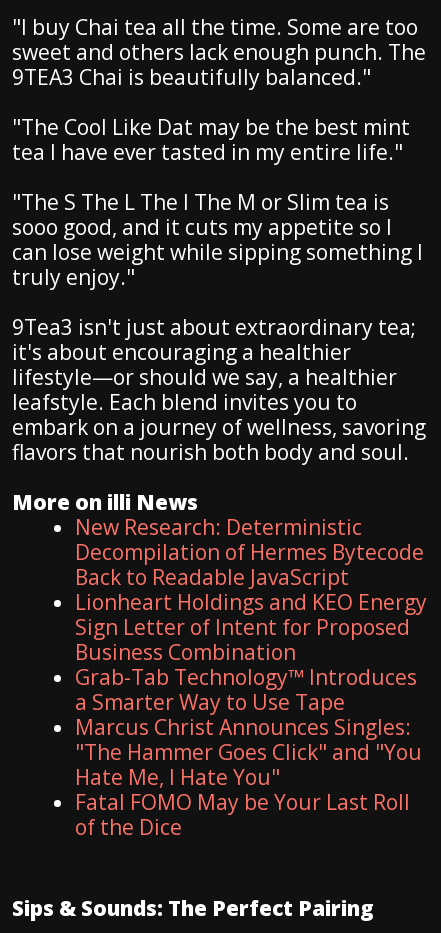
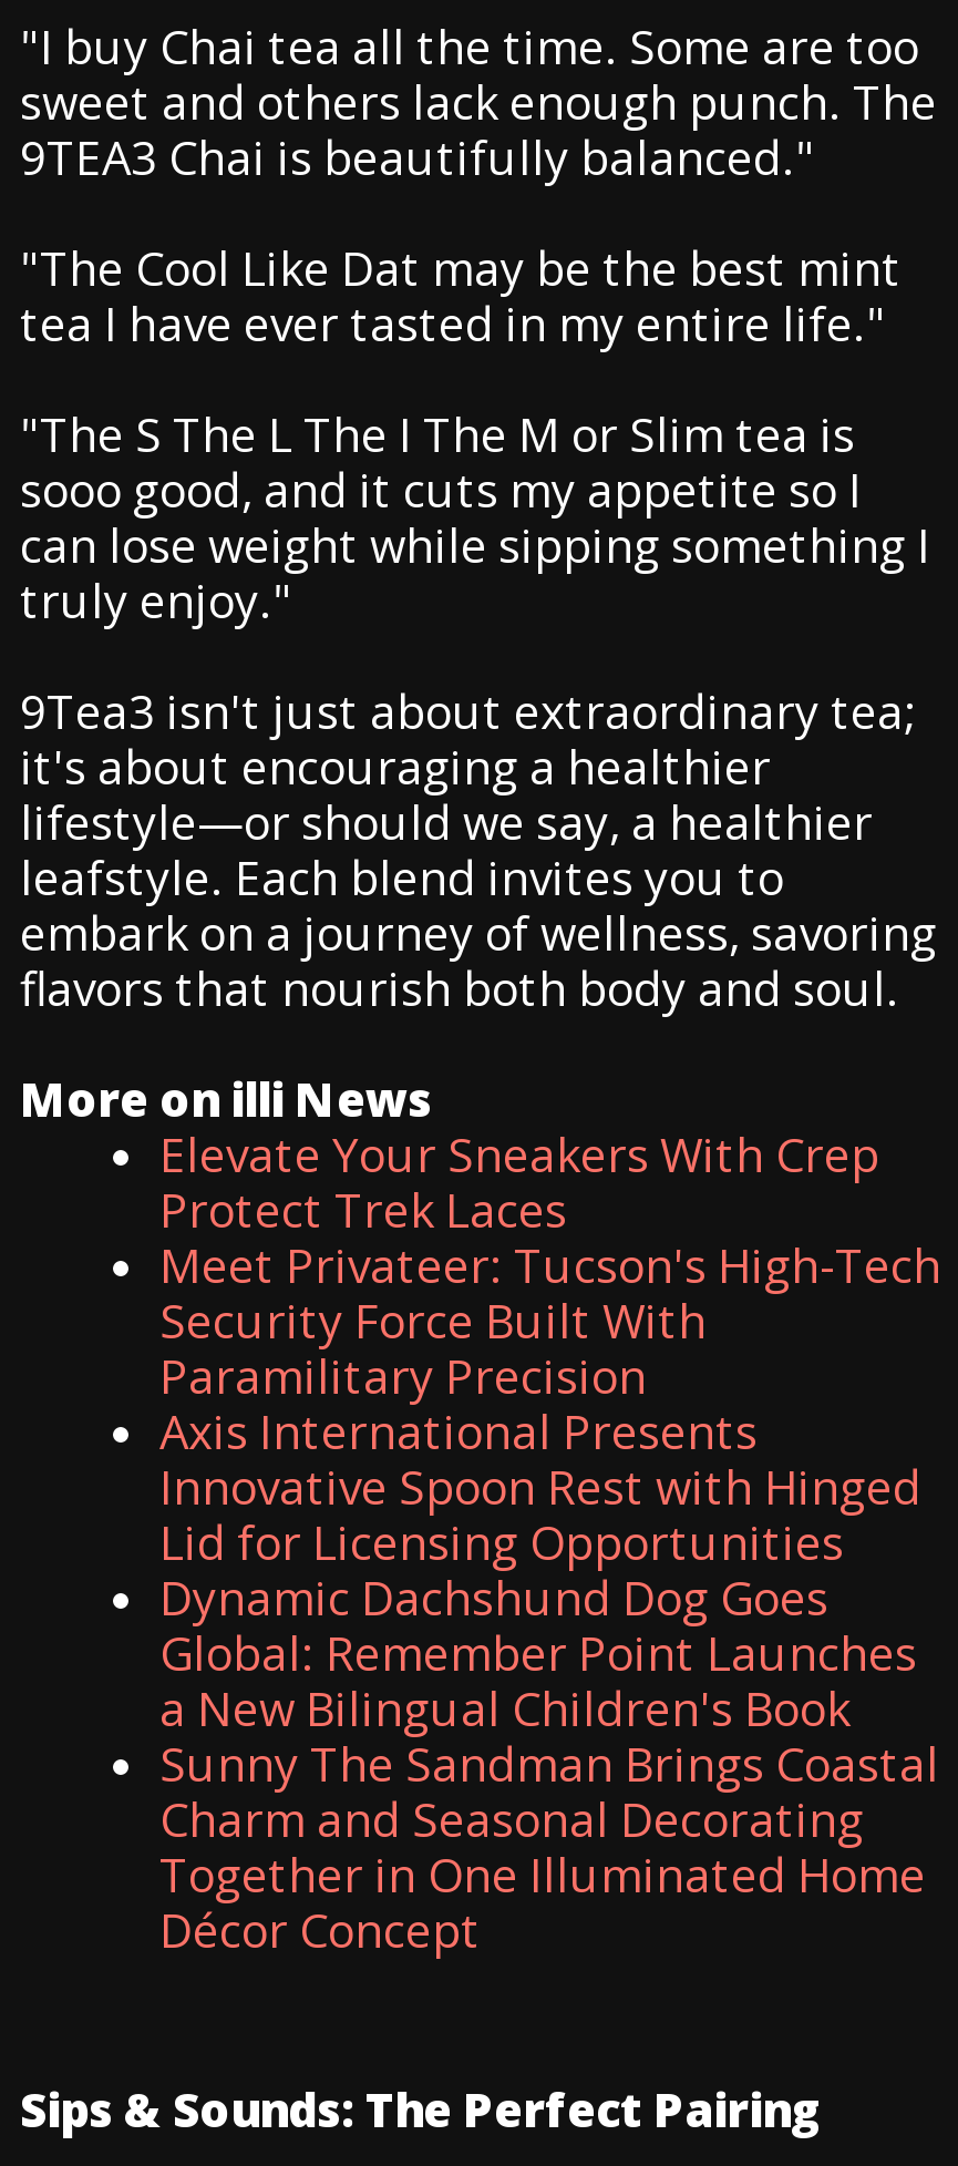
[75,512,427,840] New Research: Deterministic | Decompilation of Hermes Bytecode | Back to Readable JavaScript | Lionheart Holdings and KEO Energy | Sign Letter of Intent for Proposed | Business Combination | Grab-Tab Technology™ Introduces | a Smarter Way to Use Tape | Marcus Christ Announces Singles: | "The Hammer Goes Click" and "You | Hate Me, I Hate You" | Fatal FOMO May be Your Last Roll | of the Dice -> [159,1122,941,1960] Elevate Your Sneakers With Crep | Protect Trek Laces | Meet Privateer: Tucson's High-Tech | Security Force Built With | Paramilitary Precision | Axis International Presents | Innovative Spoon Rest with Hinged | Lid for Licensing Opportunities | Dynamic Dachshund Dog Goes | Global: Remember Point Launches | a New Bilingual Children's Book | Sunny The Sandman Brings Coastal | Charm and Seasonal Decorating | Together in One Illuminated Home | Décor Concept

